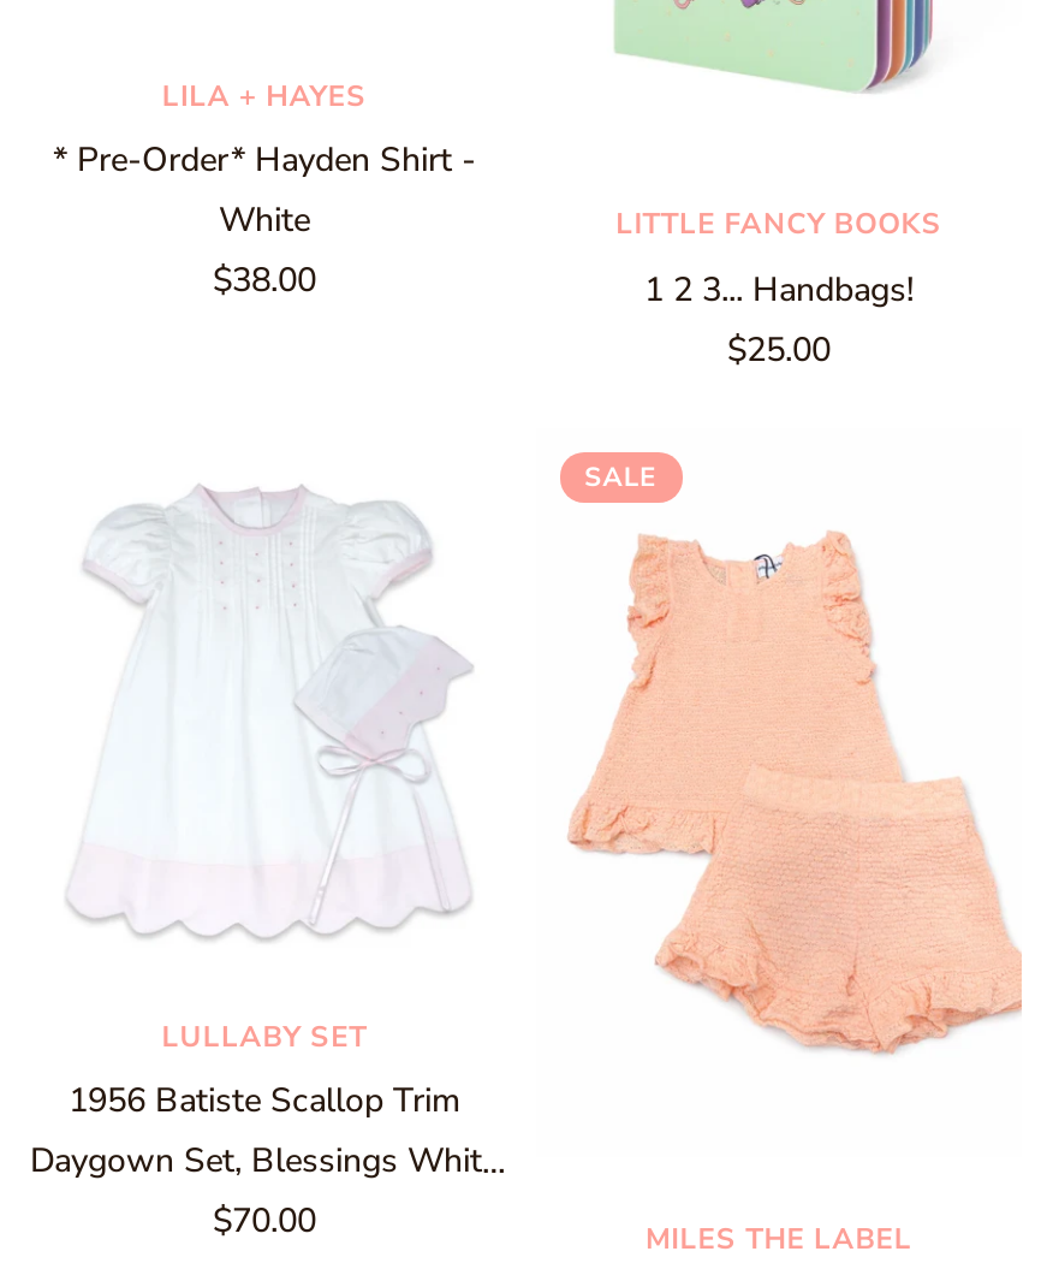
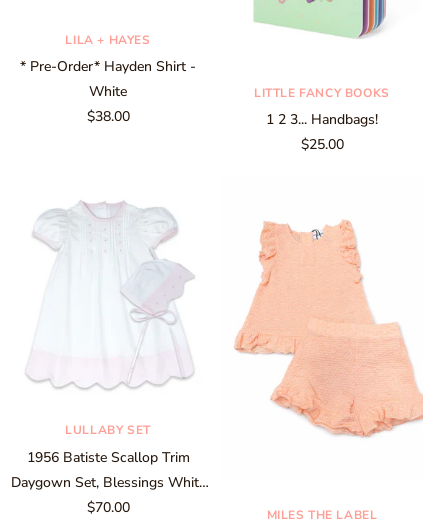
[584,458,658,494] SALE -> none

